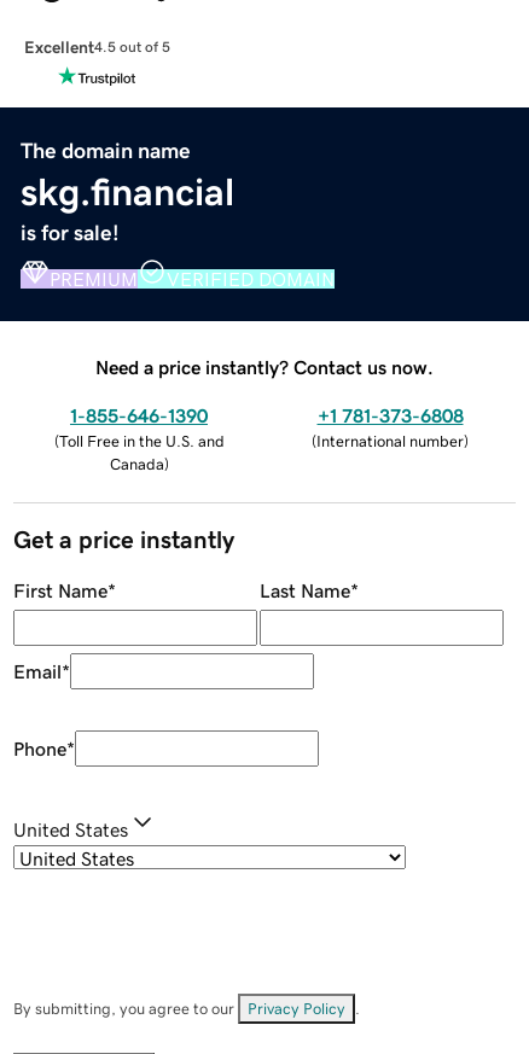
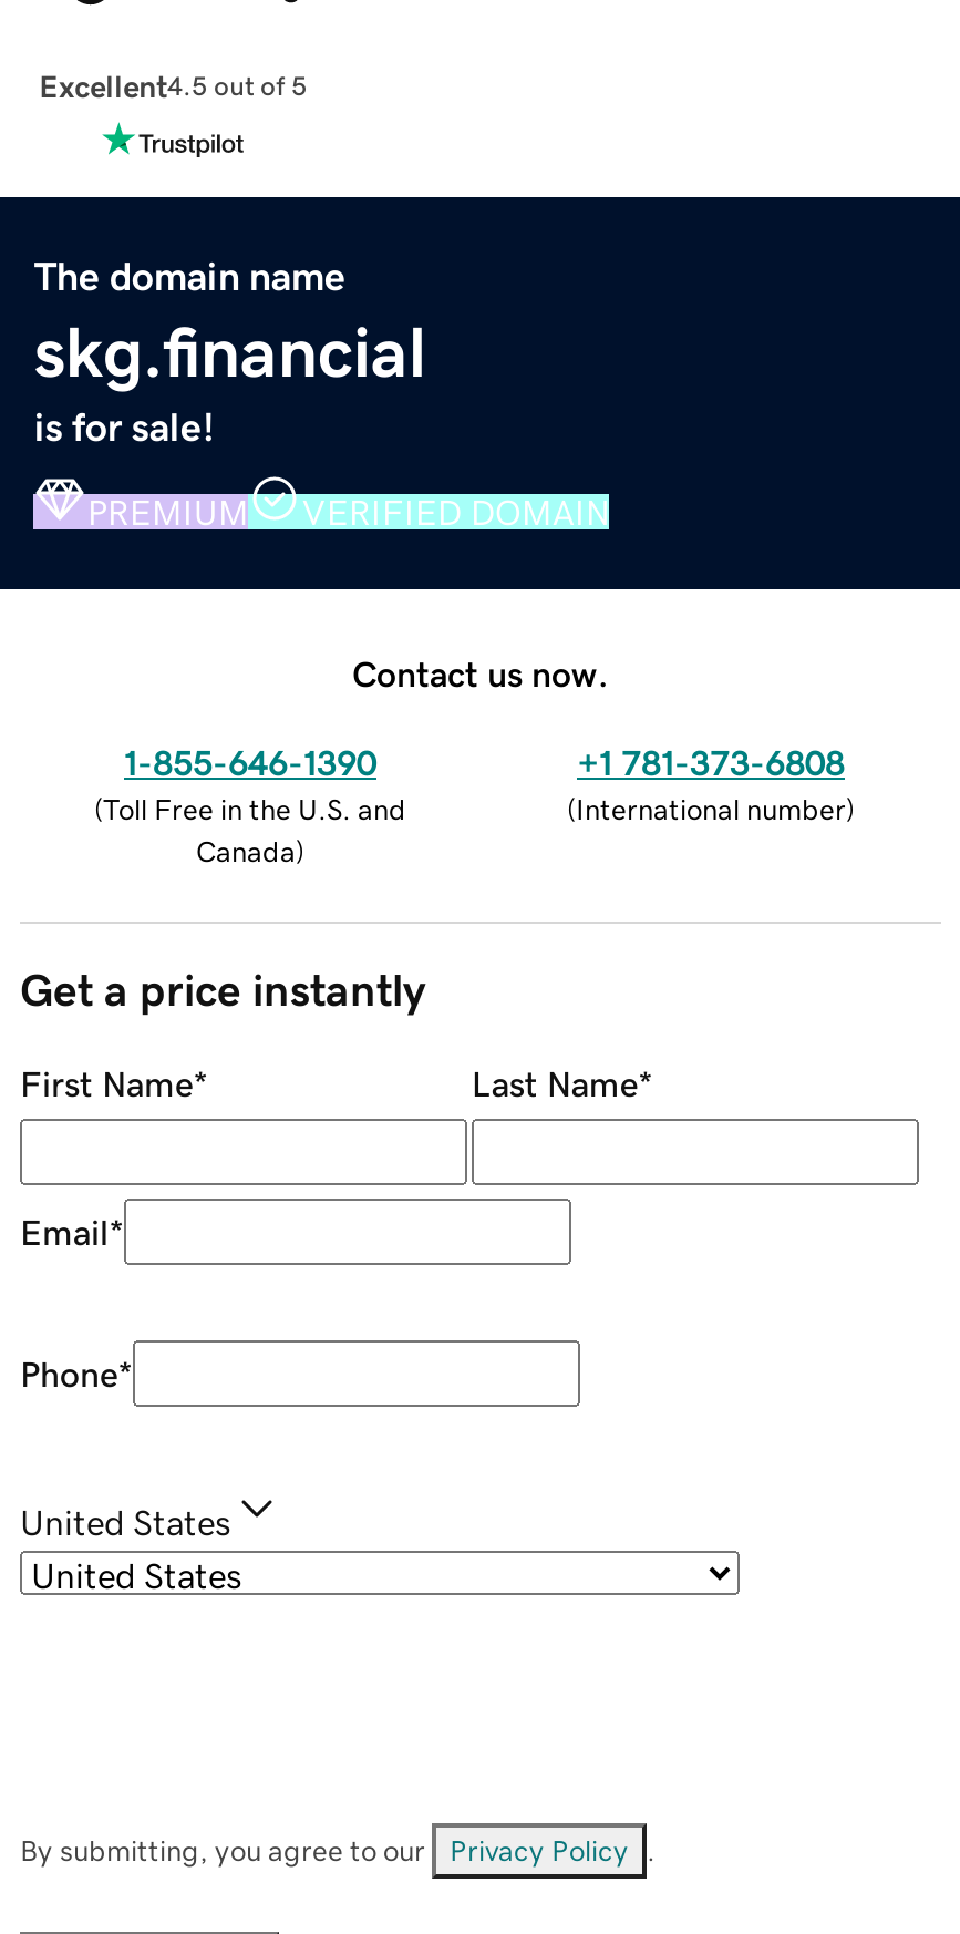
[95,357,434,376] Need a price instantly? Contact us now. -> [352,655,609,690] Contact us now.

